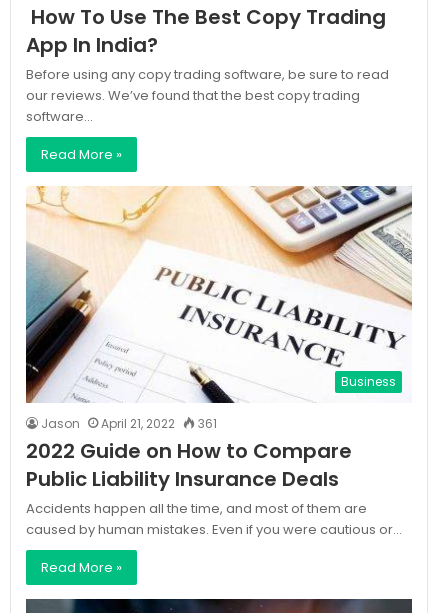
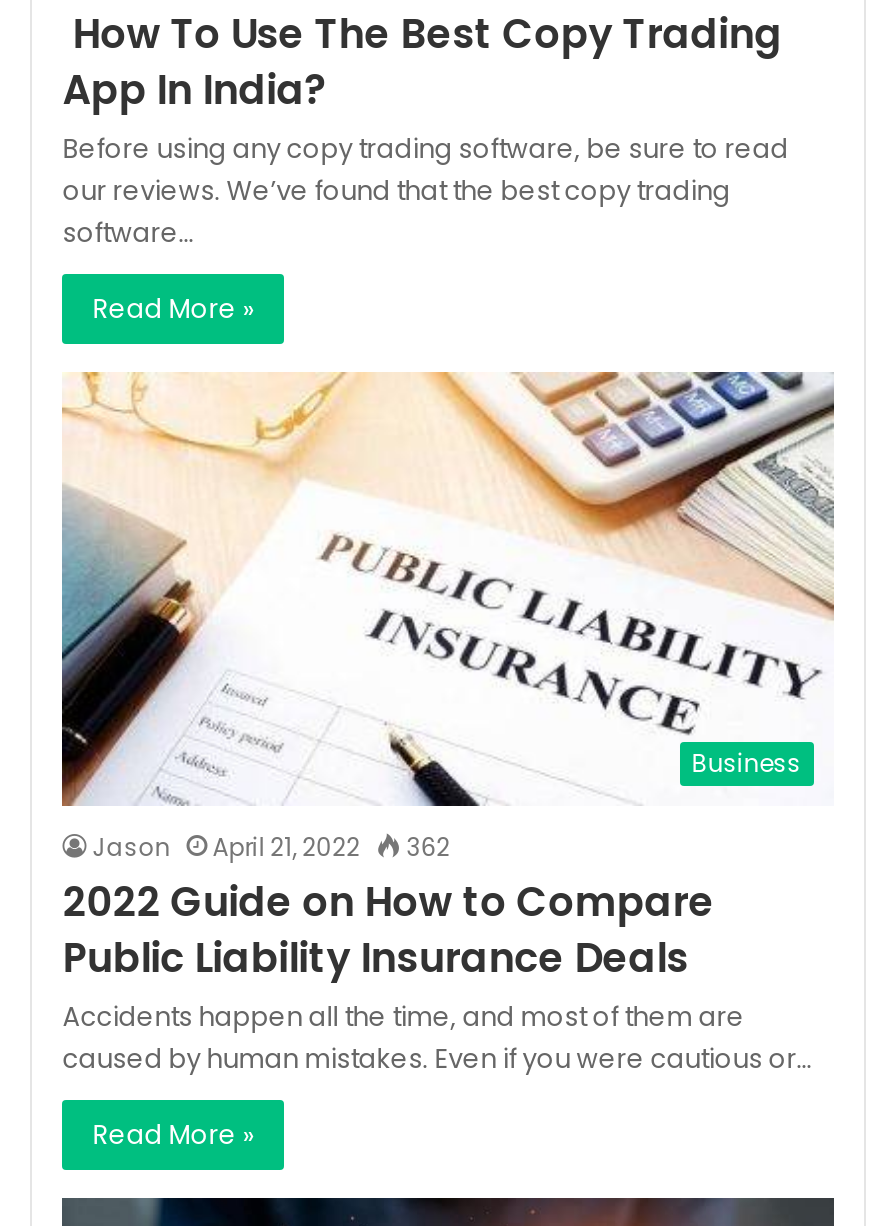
[41,415,217,432] Jason April 21, 2022 361 -> [93,830,451,864] Jason April 21, 2022 362

